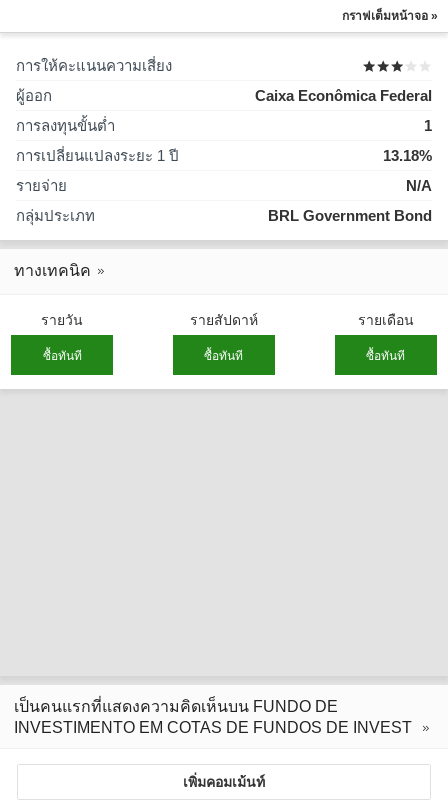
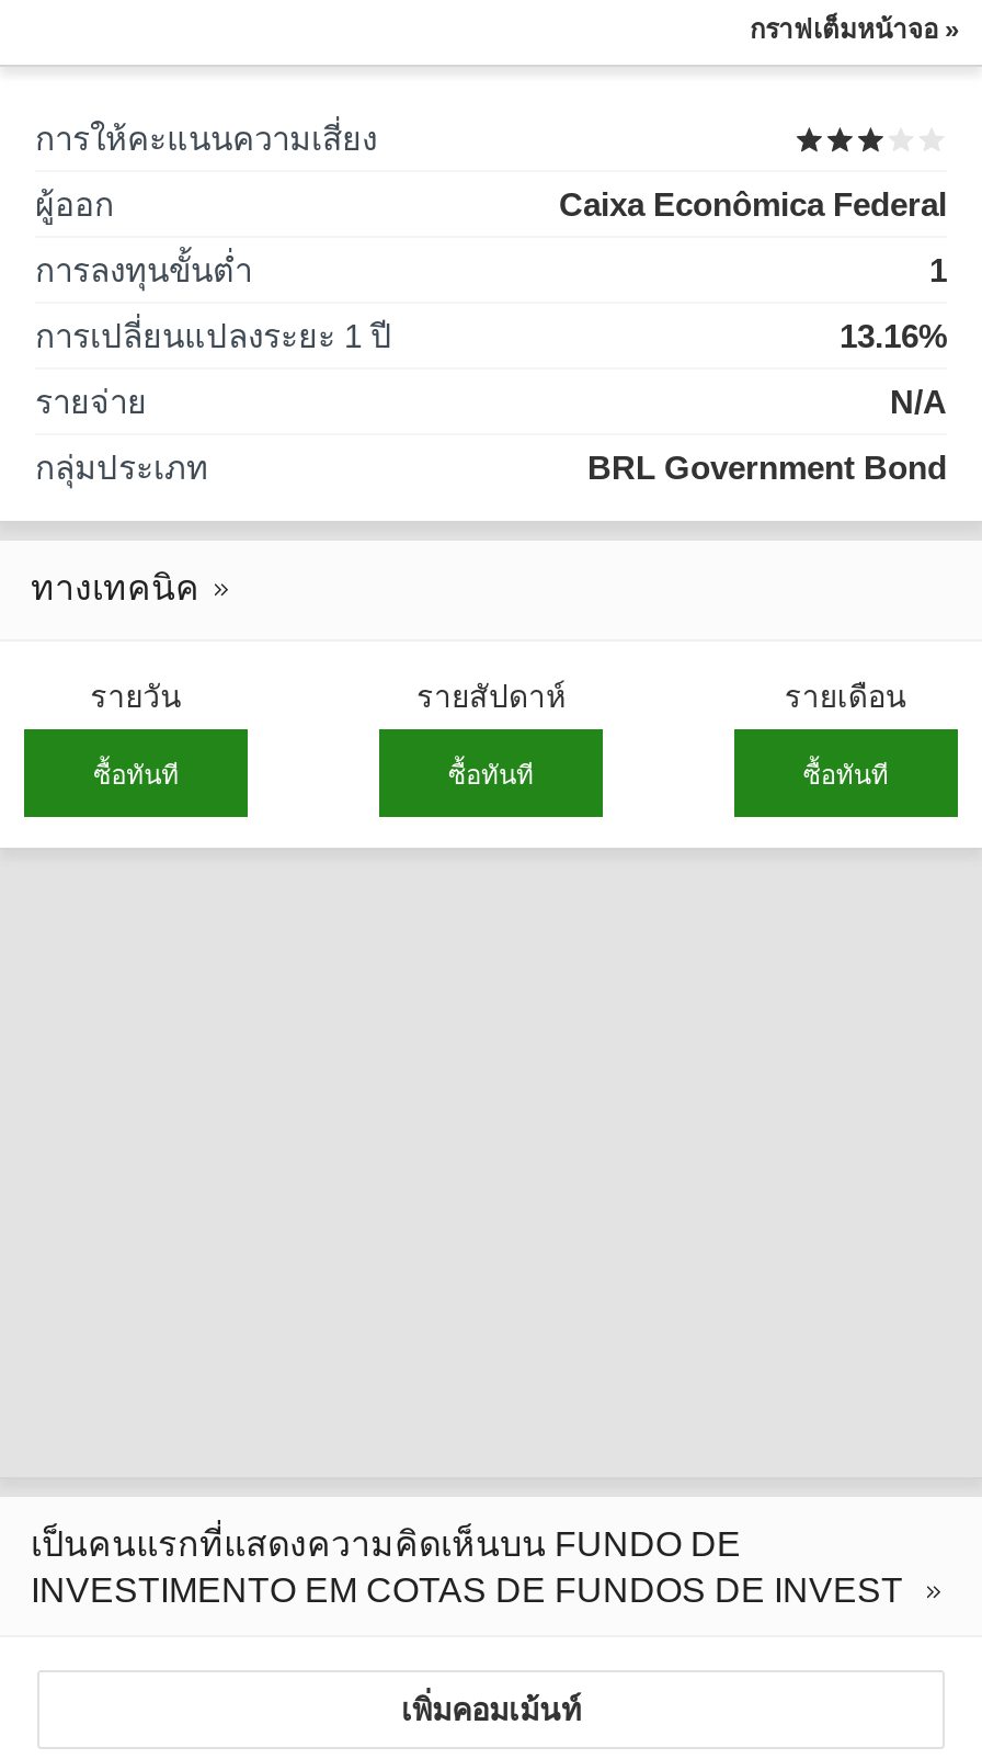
[383,147,432,164] 13.18% -> [840,317,947,354] 13.16%

